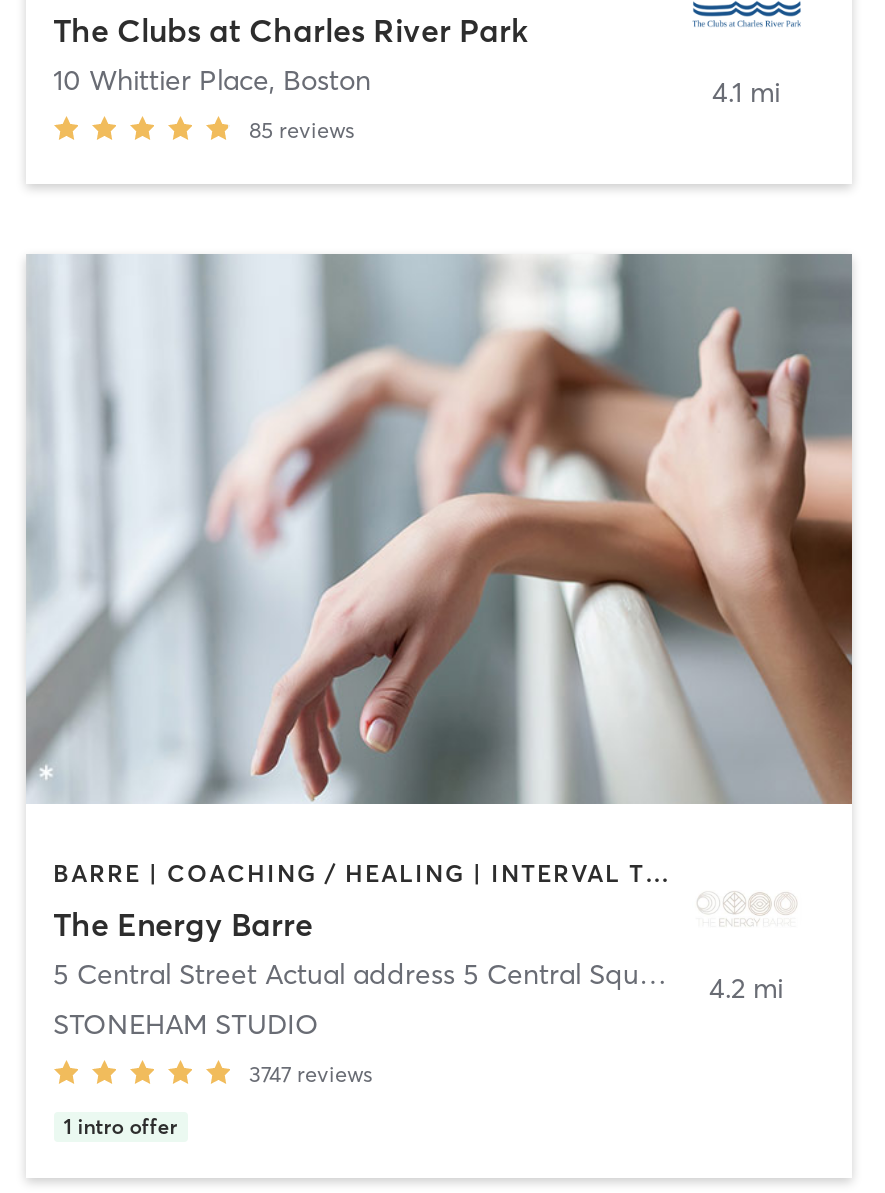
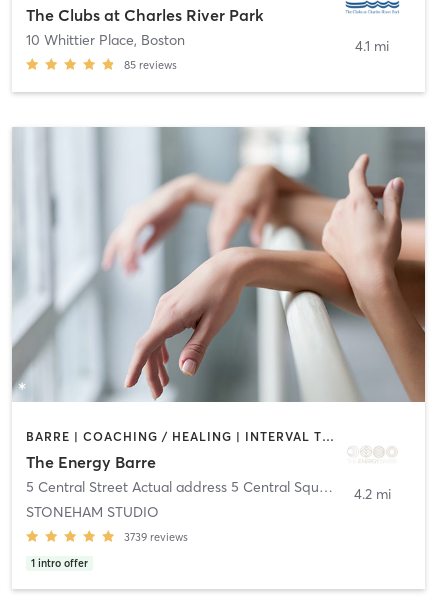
[249,1061,373,1089] 3747 reviews -> [123,530,187,544] 3739 reviews

